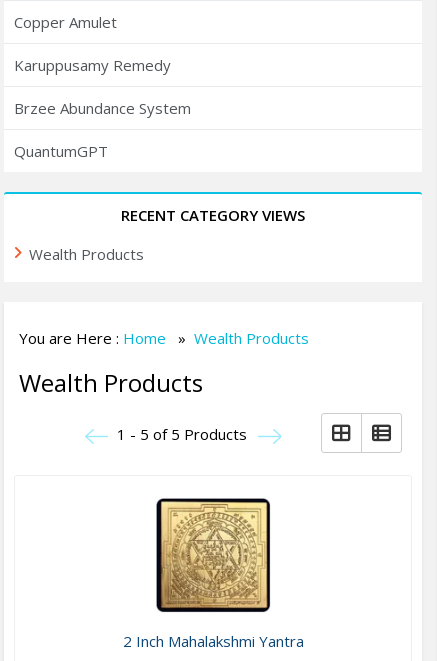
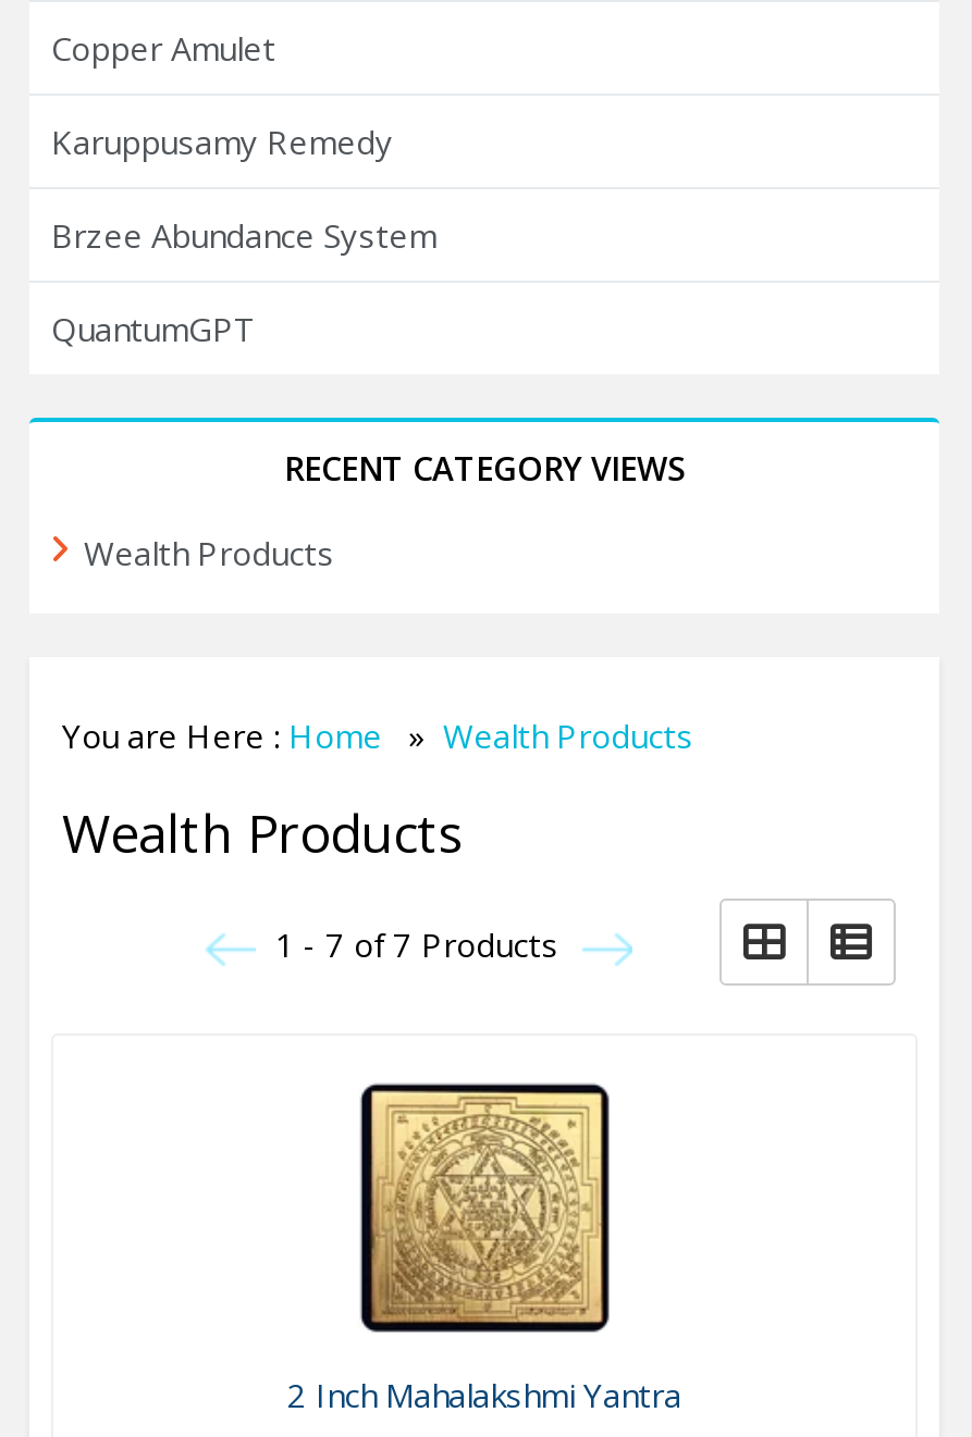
[117,424,247,444] 1 - 5 of 5 Products -> [275,922,558,966] 1 - 7 of 7 Products

